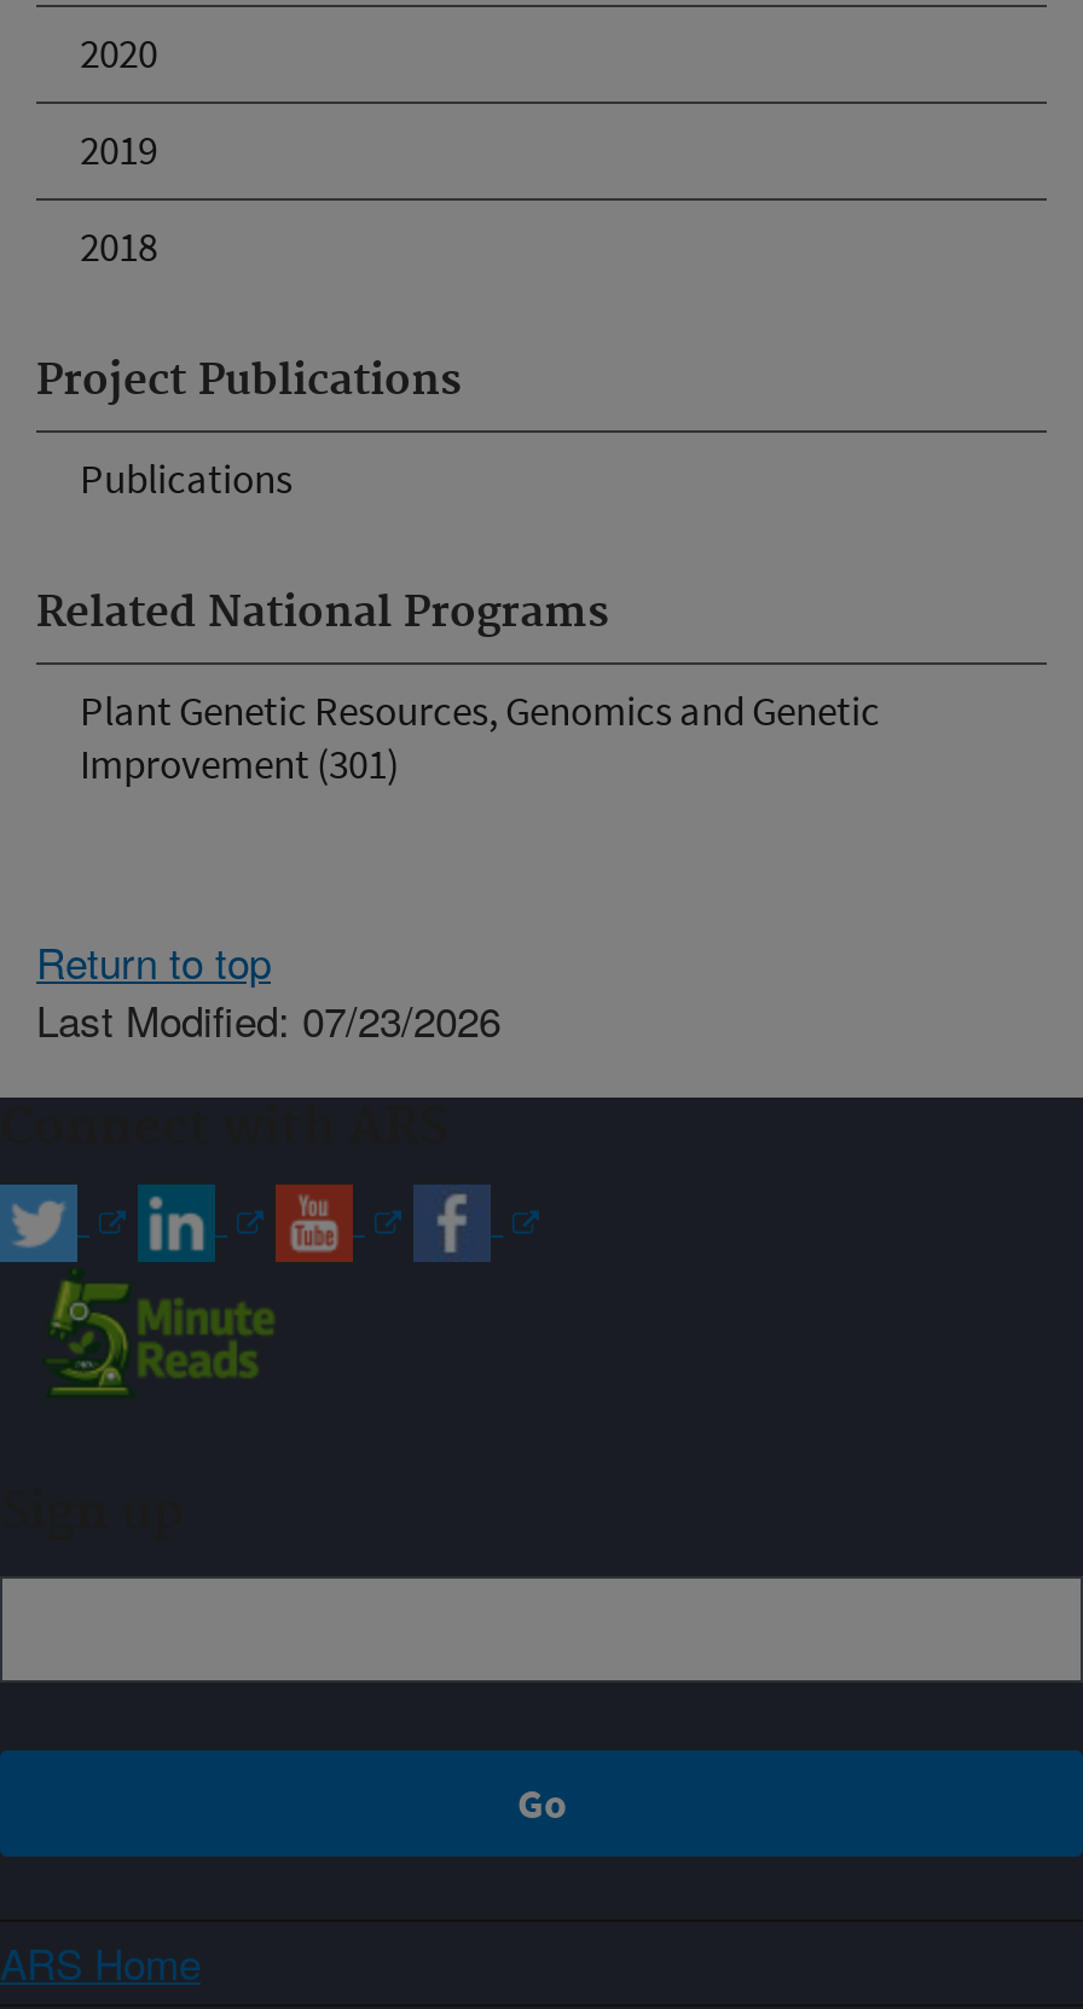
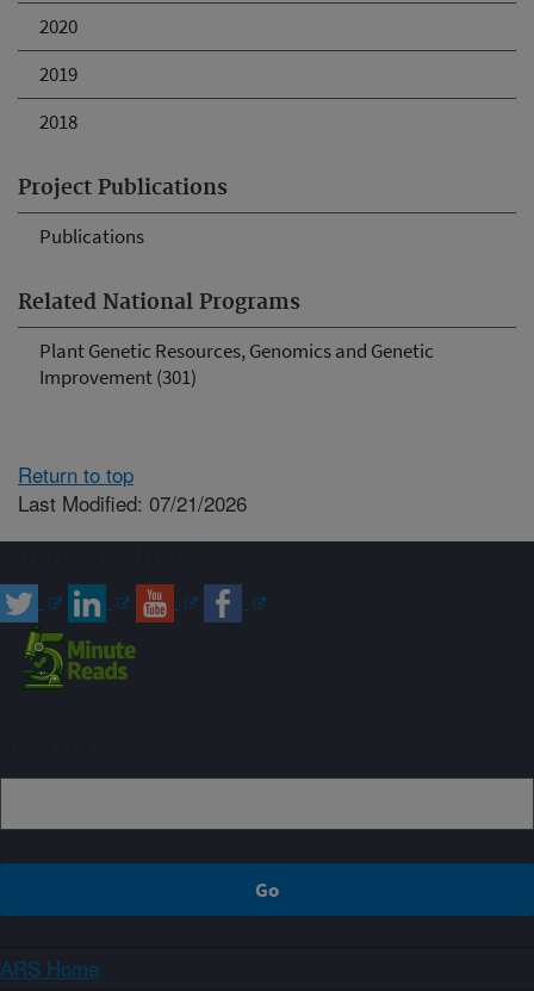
[36,988,500,1048] Last Modified: 07/23/2026 -> [18,487,247,517] Last Modified: 07/21/2026

